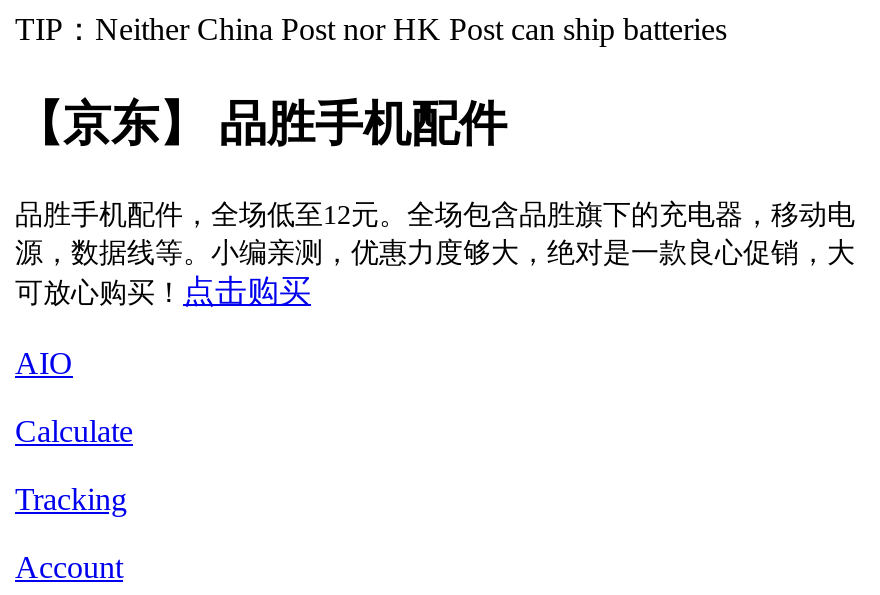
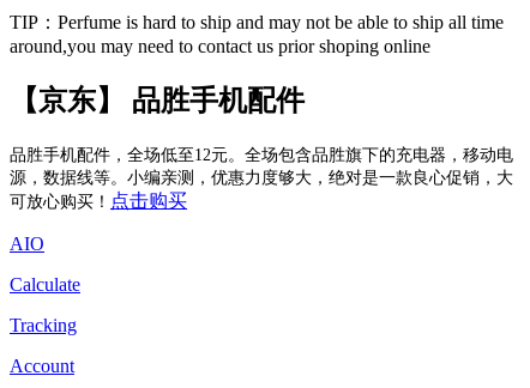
[15,12,727,46] TIP：Neither China Post nor HK Post can ship batteries -> [10,12,504,56] TIP：Perfume is hard to ship and may not be able to ship all time | around,you may need to contact us prior shoping online

